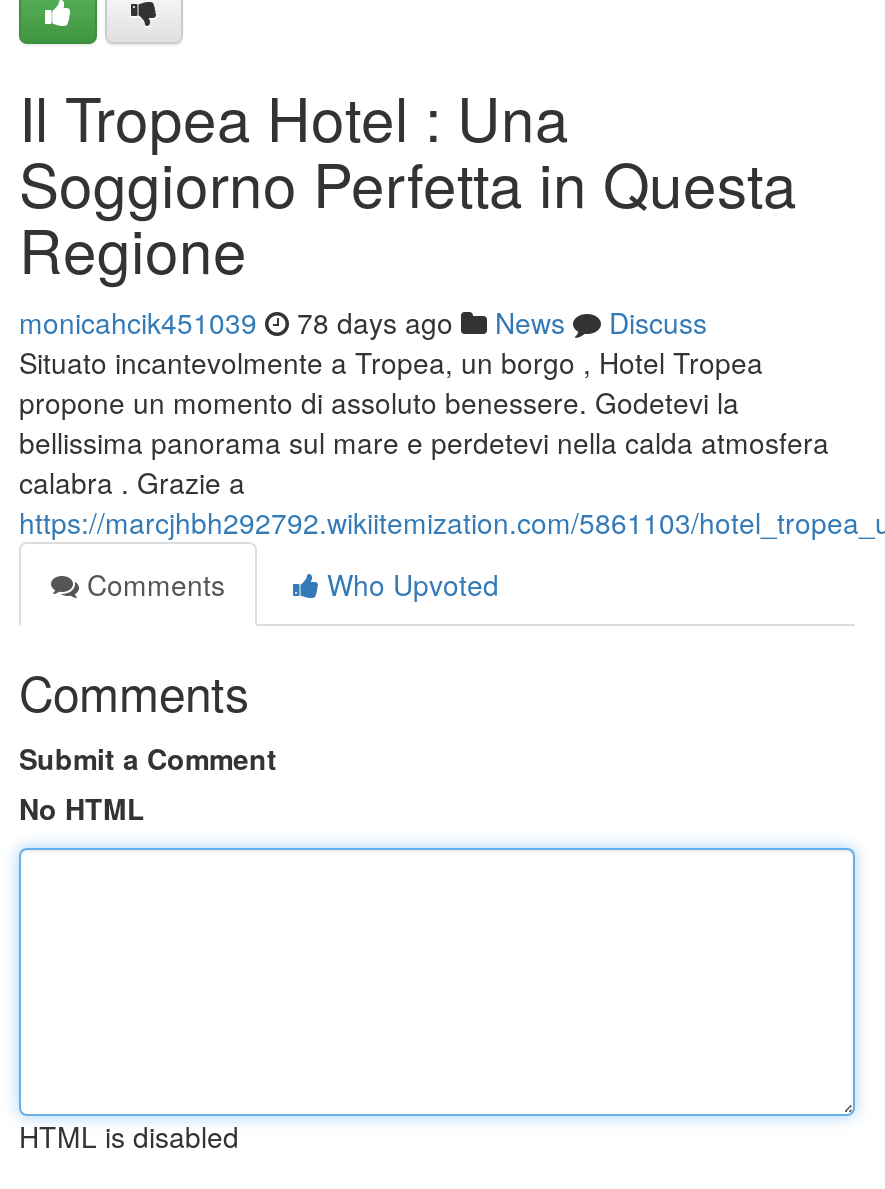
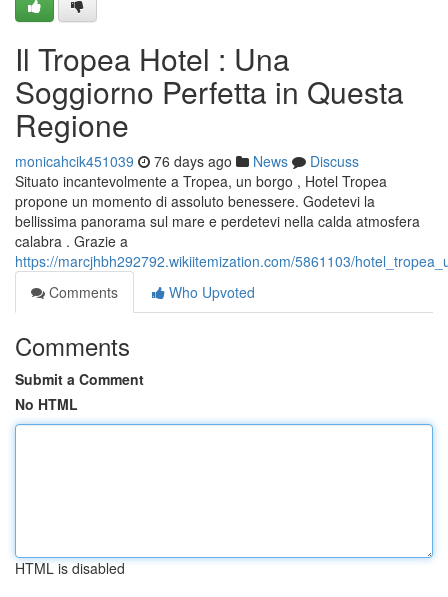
[19,302,707,342] monicahcik451039 78 days ago News Discuss -> [15,151,359,171] monicahcik451039 76 days ago News Discuss

